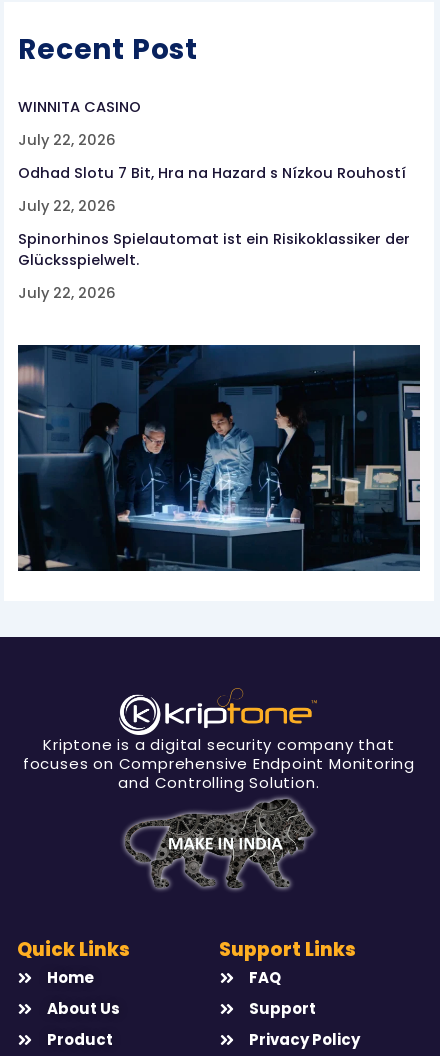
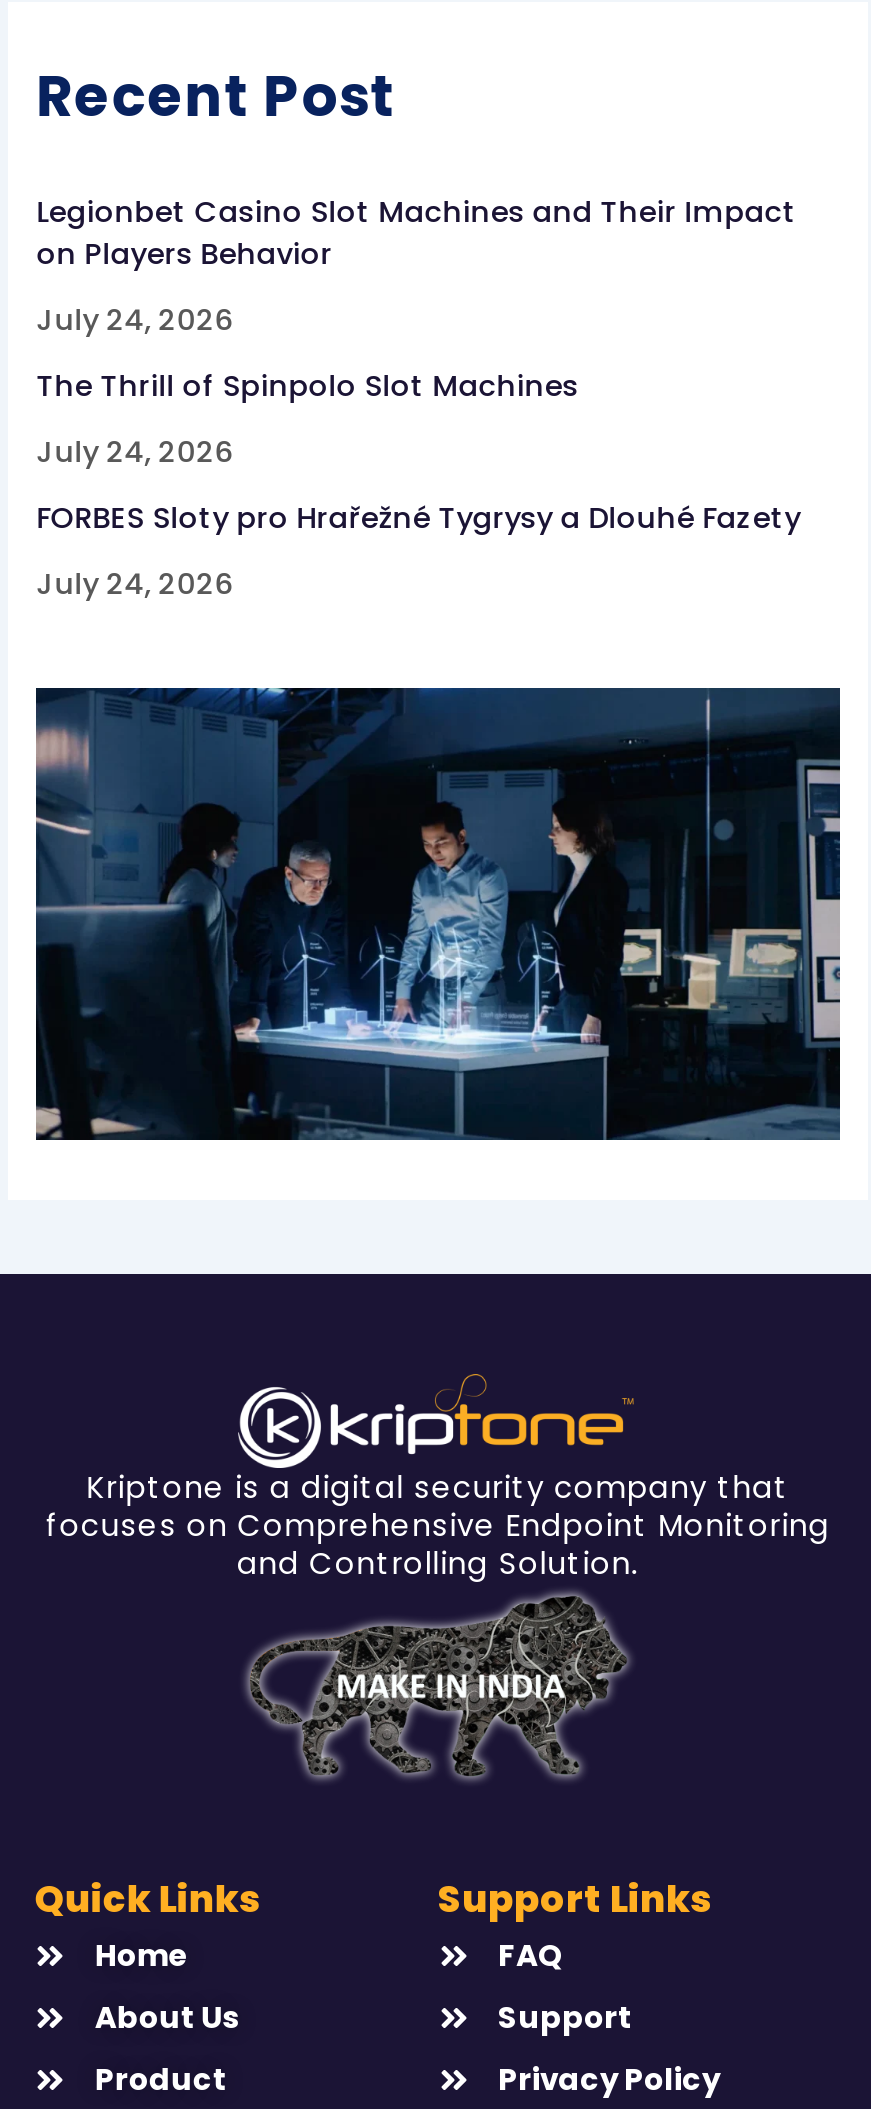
[18,97,141,117] WINNITA CASINO -> [36,191,796,273] Legionbet Casino Slot Machines and Their Impact | on Players Behavior
[18,130,116,150] July 22, 2026 -> [36,299,234,339] July 24, 2026
[18,163,406,183] Odhad Slotu 7 Bit, Hra na Hazard s Nízkou Rouhostí -> [36,365,578,405] The Thrill of Spinpolo Slot Machines
[18,196,116,216] July 22, 2026 -> [36,431,234,471] July 24, 2026
[18,229,410,270] Spinorhinos Spielautomat ist ein Risikoklassiker der | Glücksspielwelt. -> [36,497,800,537] FORBES Sloty pro Hrařežné Tygrysy a Dlouhé Fazety
[18,283,116,303] July 22, 2026 -> [36,563,234,603] July 24, 2026

